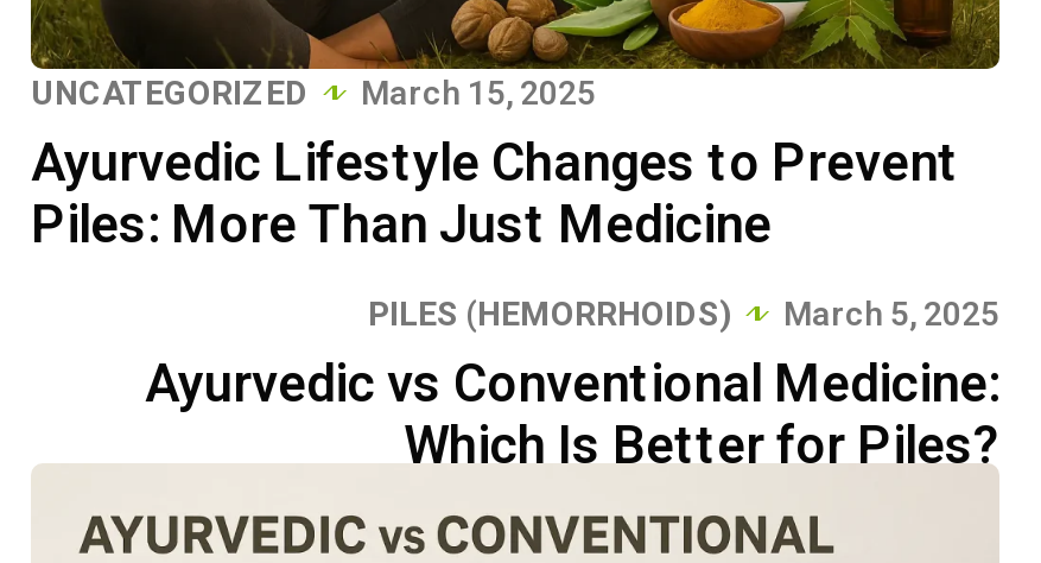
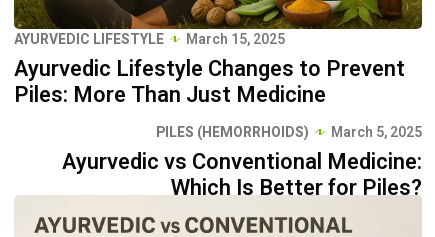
[31,69,309,119] UNCATEGORIZED -> [14,29,164,50] AYURVEDIC LIFESTYLE

